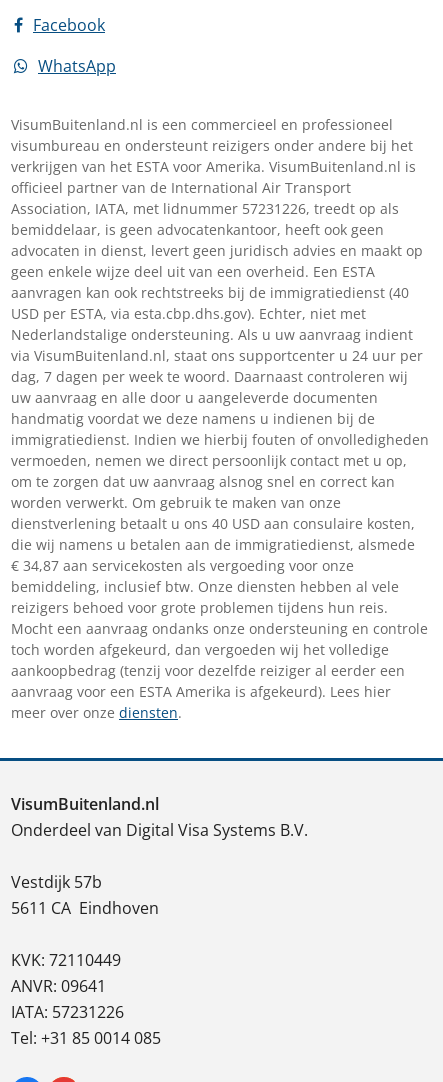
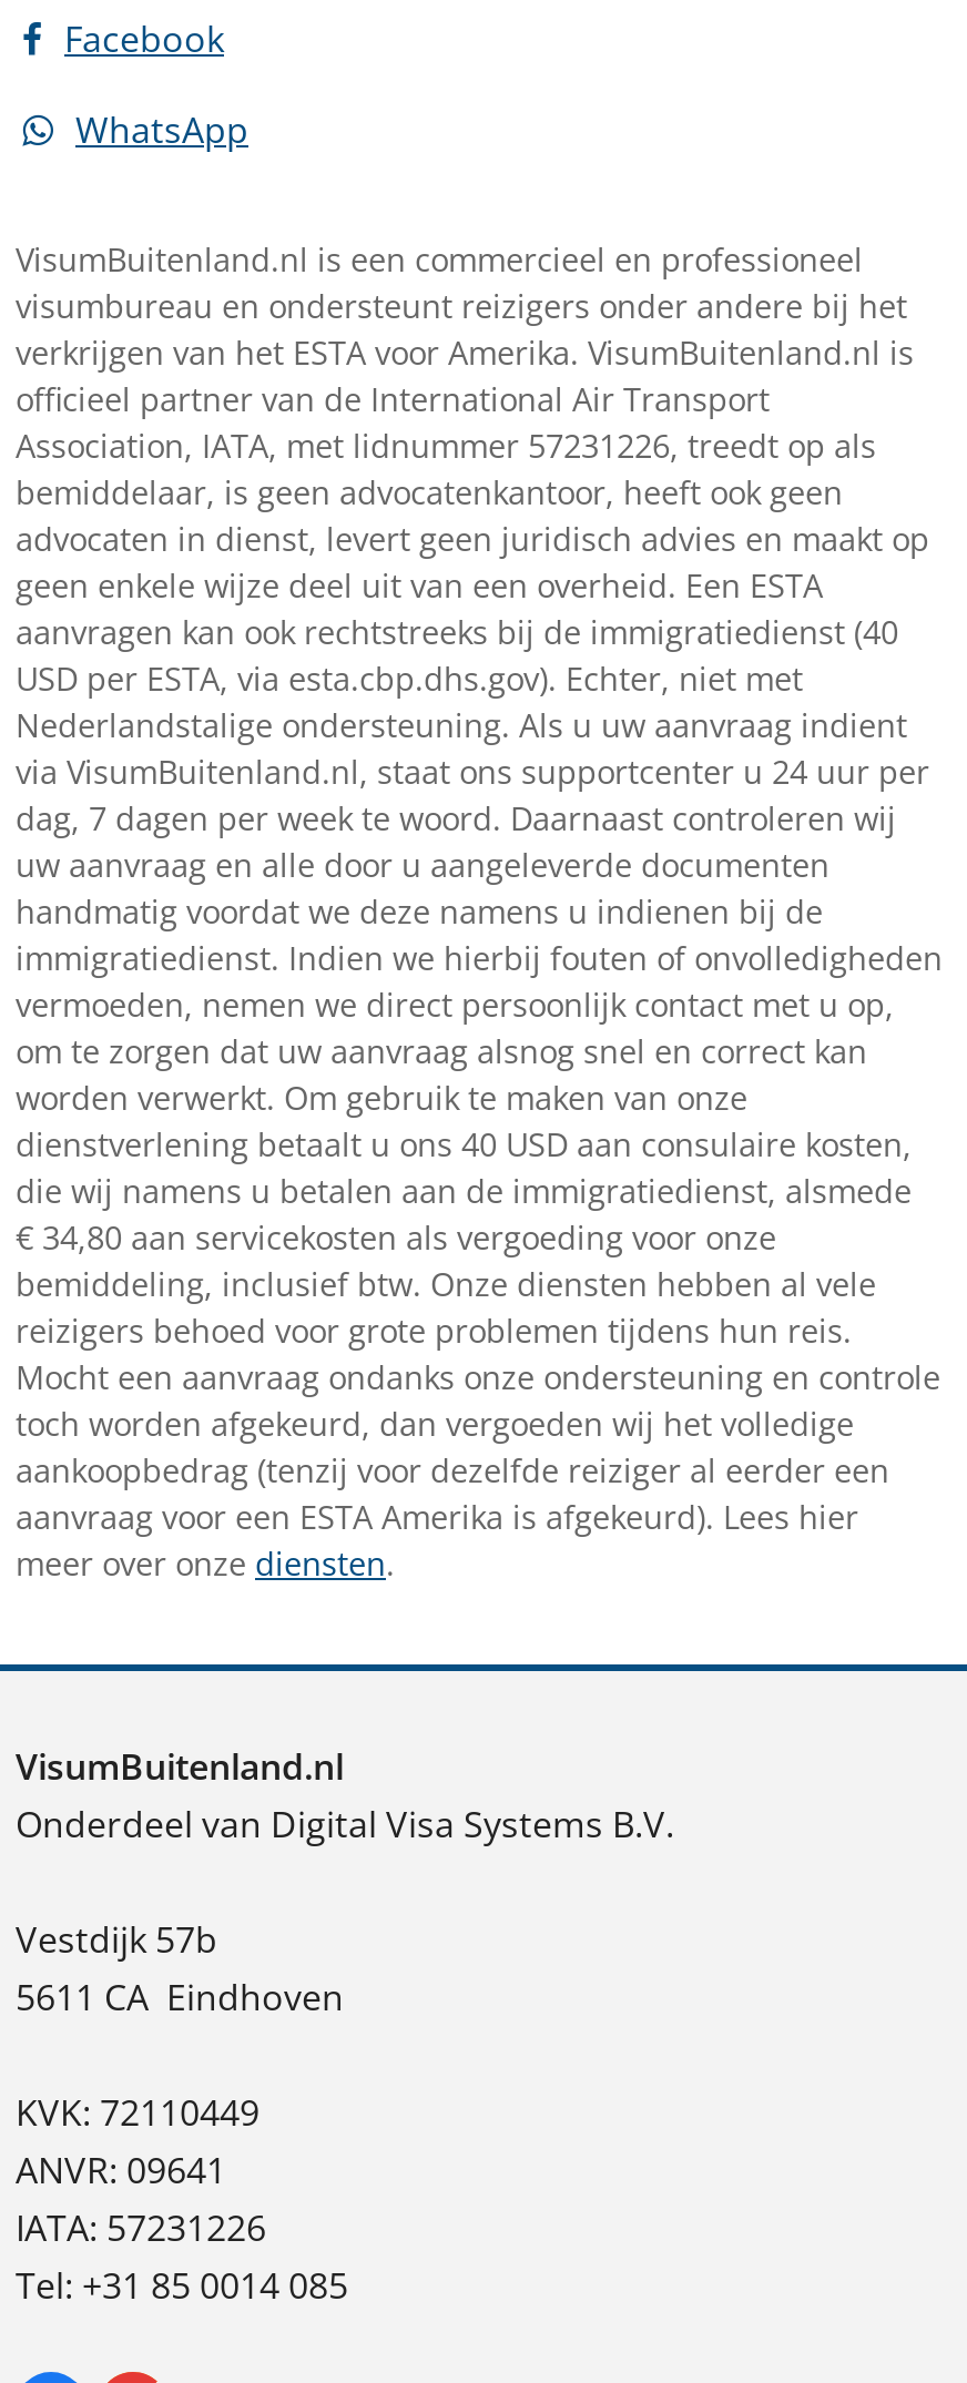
[11,556,354,575] € 34,87 aan servicekosten als vergoeding voor onze -> [16,1216,776,1259] € 34,80 aan servicekosten als vergoeding voor onze

